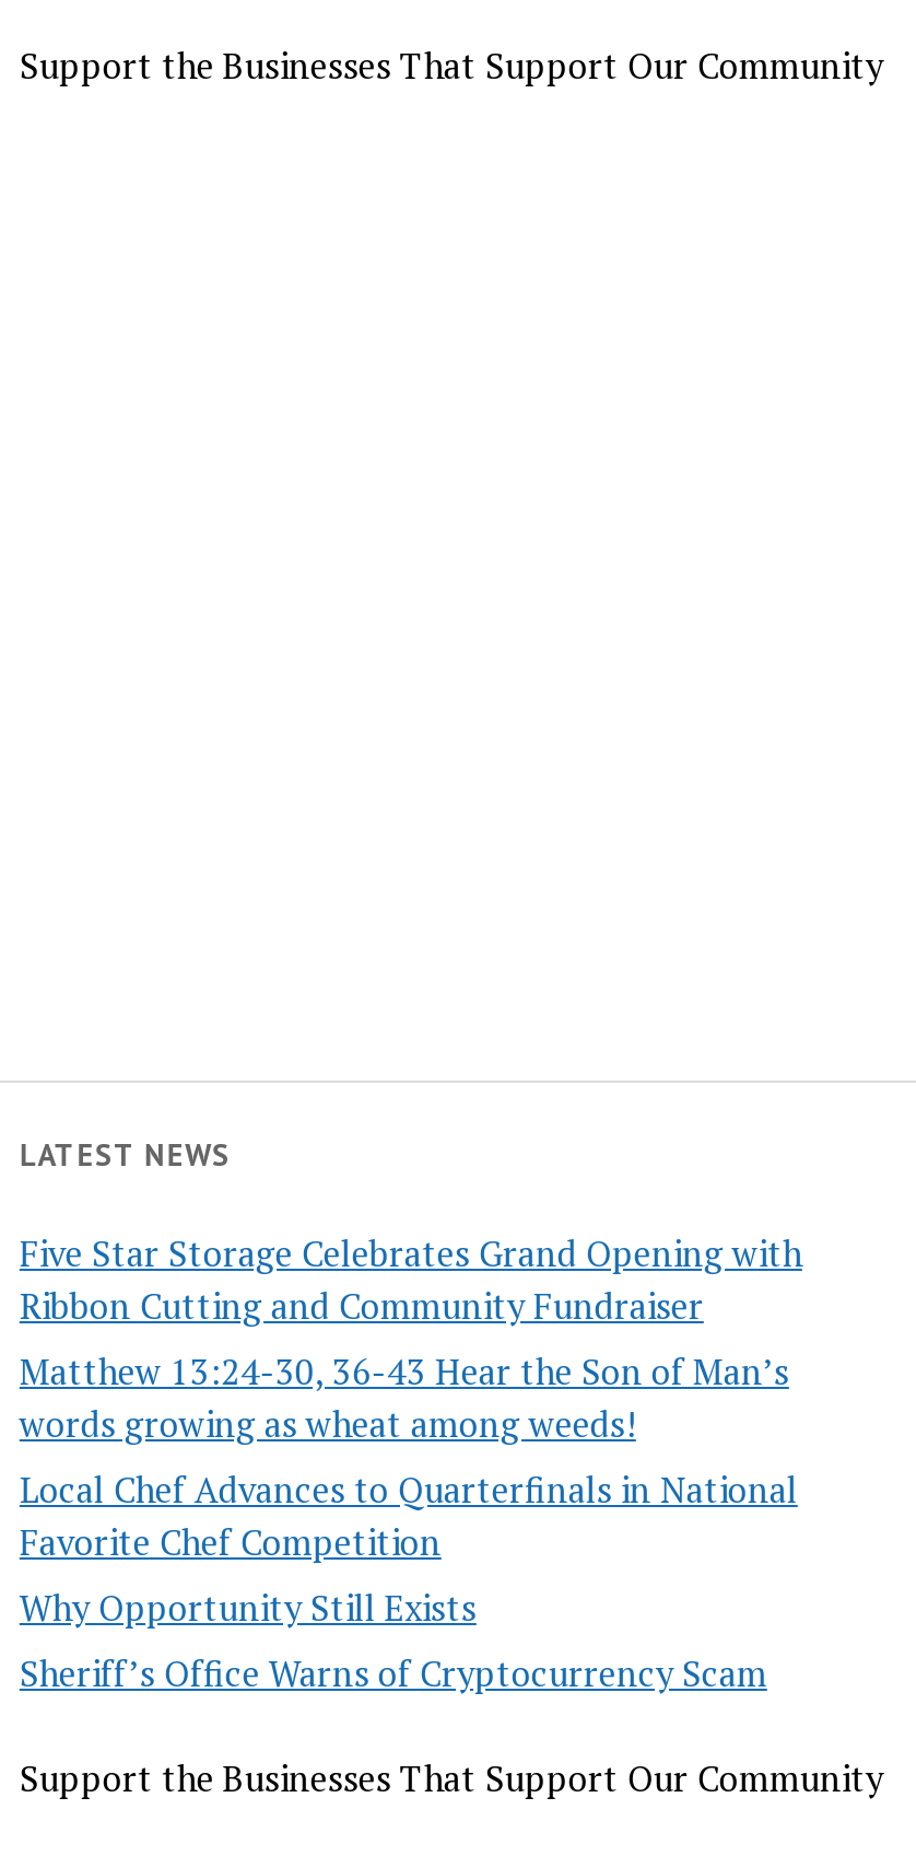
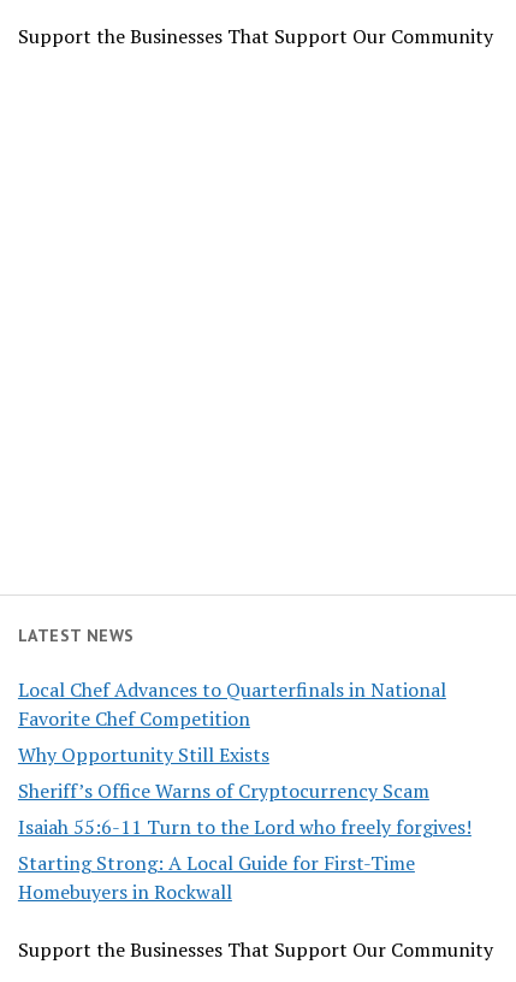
[19,1230,802,1449] Five Star Storage Celebrates Grand Opening with | Ribbon Cutting and Community Fundraiser | Matthew 13:24-30, 36-43 Hear the Son of Man’s | words growing as wheat among weeds! -> none
moved [19,1466,798,1698] -> [18,677,446,804]: Local Chef Advances to Quarterfinals in National | Favorite Chef Competition | Why Opportunity Still Exists | Sheriff’s Office Warns of Cryptocurrency Scam
none -> [18,814,471,905] Isaiah 55:6-11 Turn to the Lord who freely forgives! | Starting Strong: A Local Guide for First-Time | Homebuyers in Rockwall

